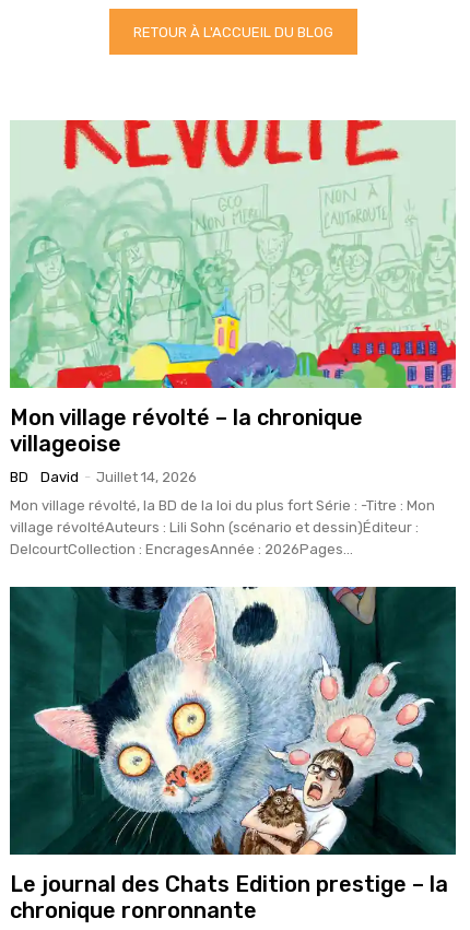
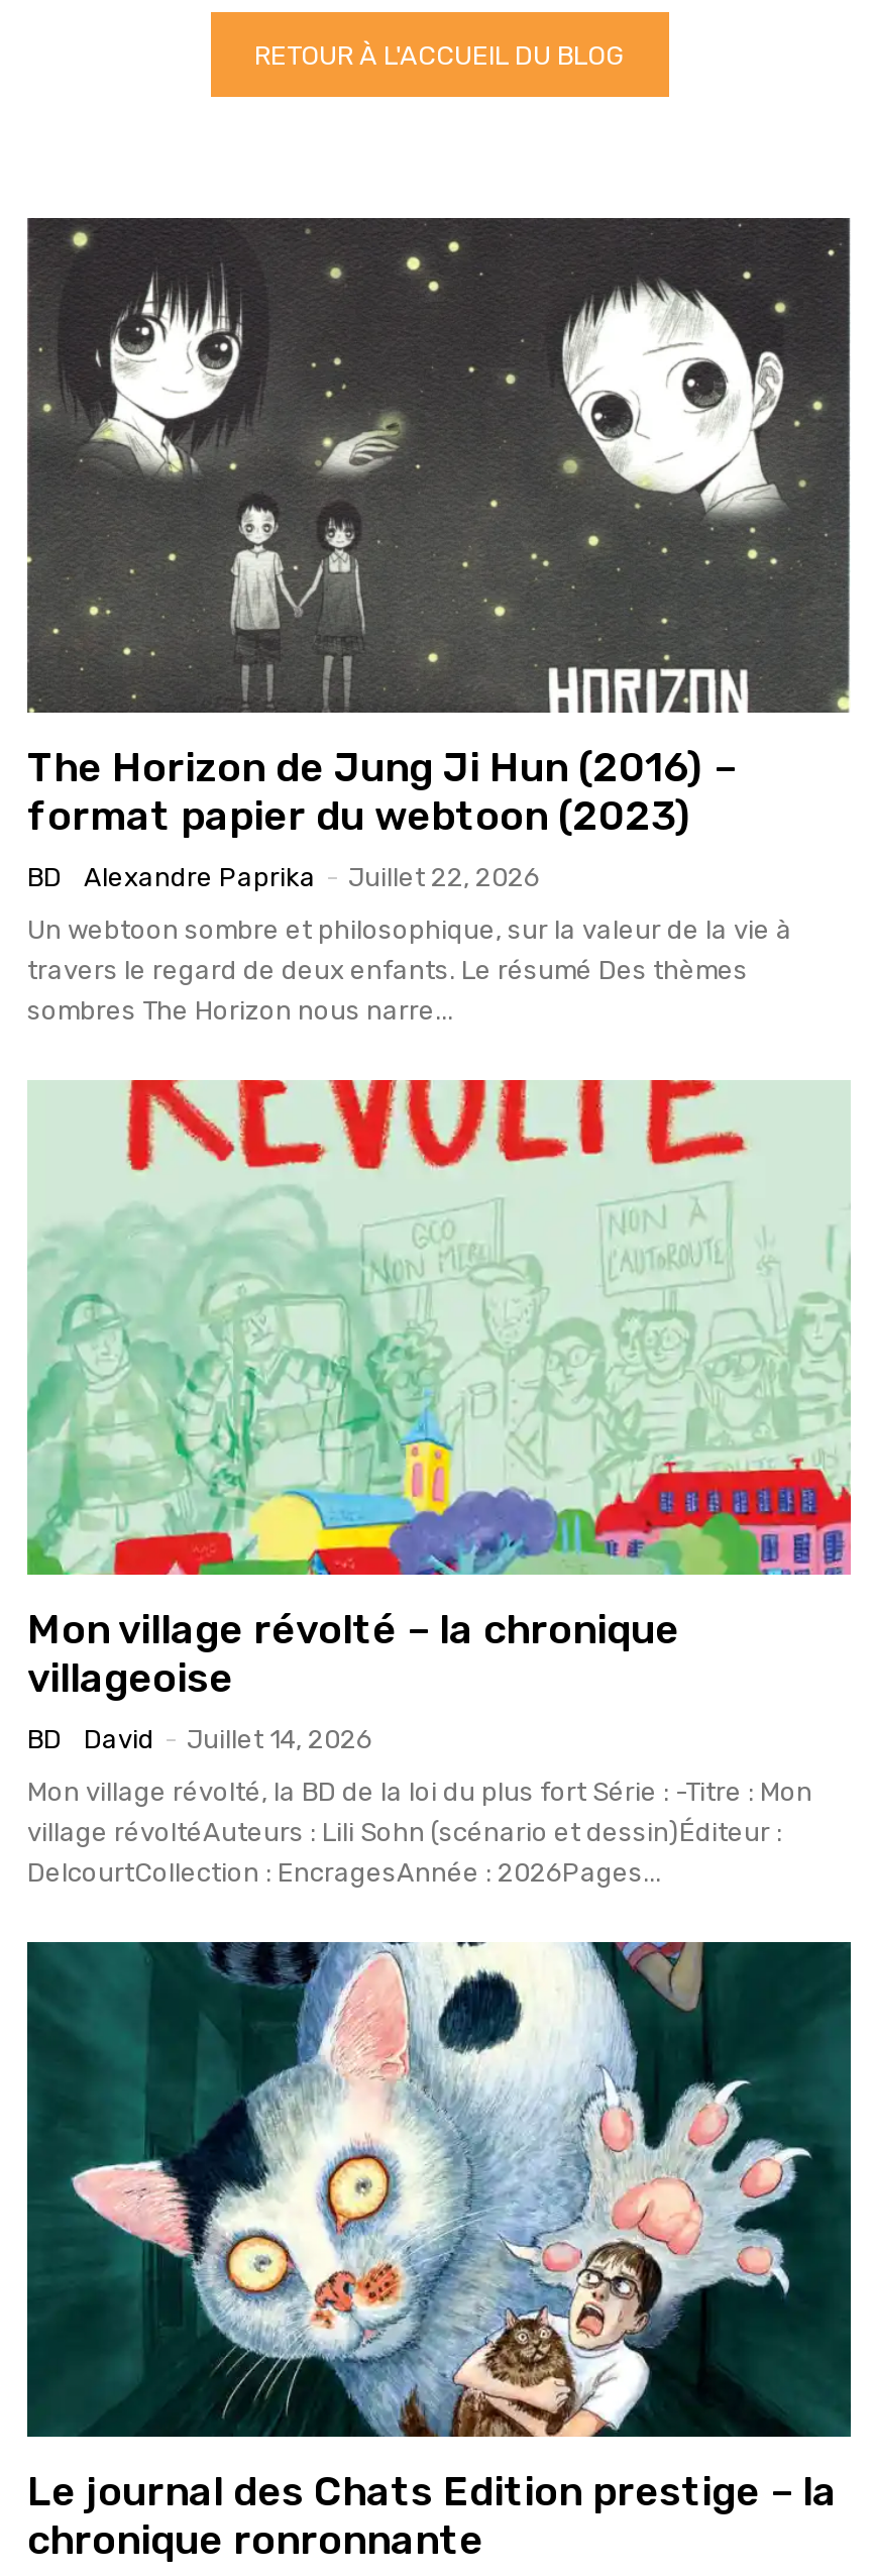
none -> [25,216,851,1025] [image] | The Horizon de Jung Ji Hun (2016) – | format papier du webtoon (2023) | BD | Alexandre Paprika - Juillet 22, 2026 | Un webtoon sombre et philosophique, sur la valeur de la vie à | travers le regard de deux enfants. Le résumé Des thèmes | sombres The Horizon nous narre...

